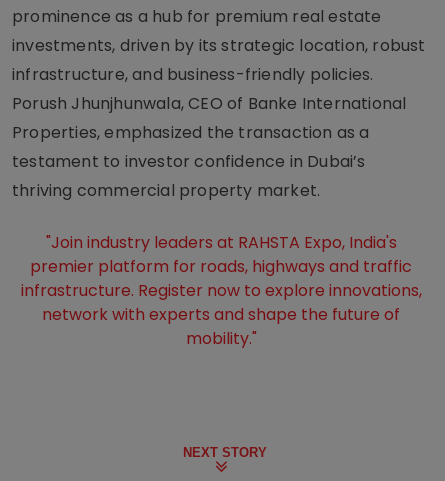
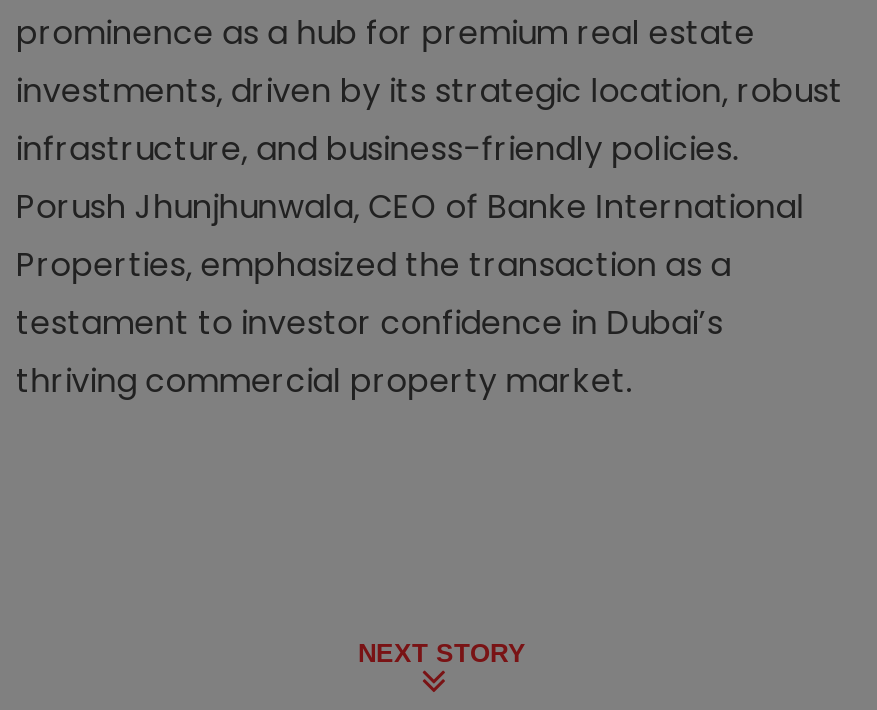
[20,231,421,350] "Join industry leaders at RAHSTA Expo, India's | premier platform for roads, highways and traffic | infrastructure. Register now to explore innovations, | network with experts and shape the future of | mobility." -> none

